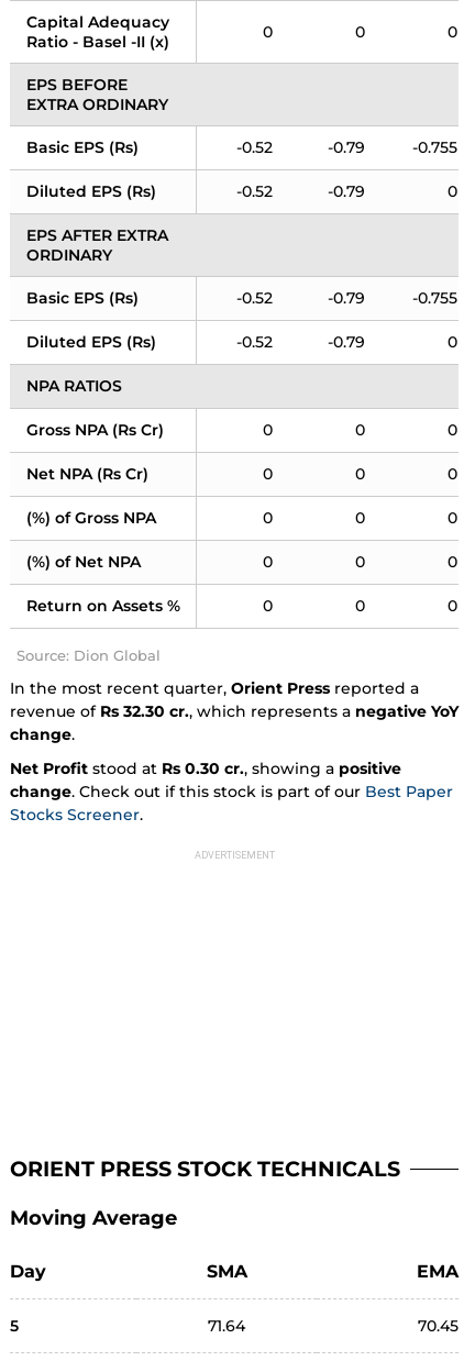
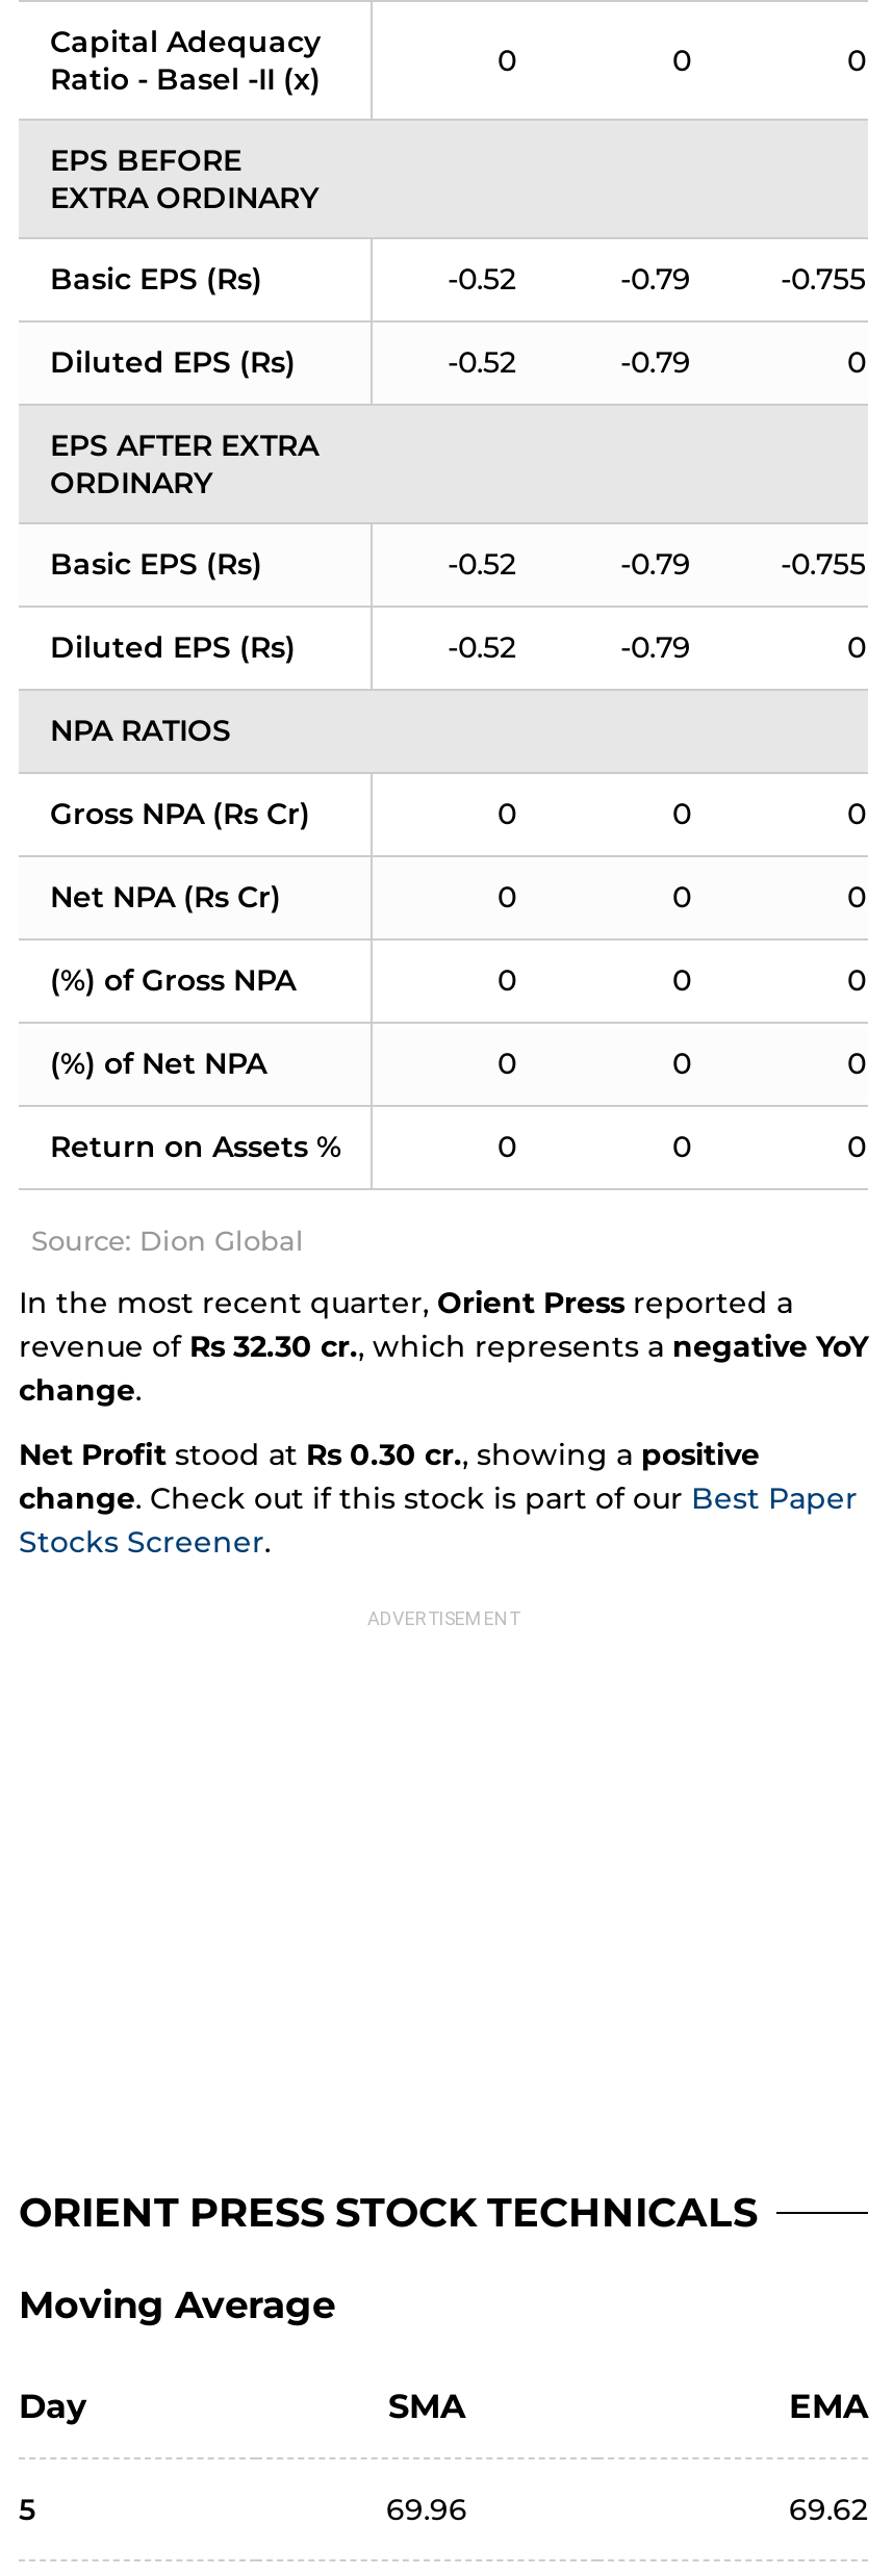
[208,1316,245,1335] 71.64 -> [386,2490,467,2528] 69.96
[418,1316,459,1335] 70.45 -> [789,2490,868,2528] 69.62

